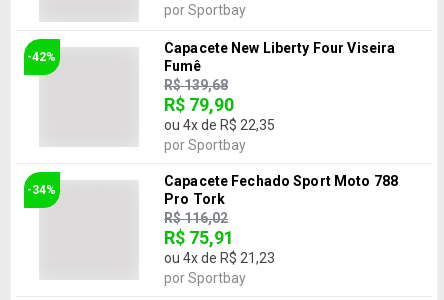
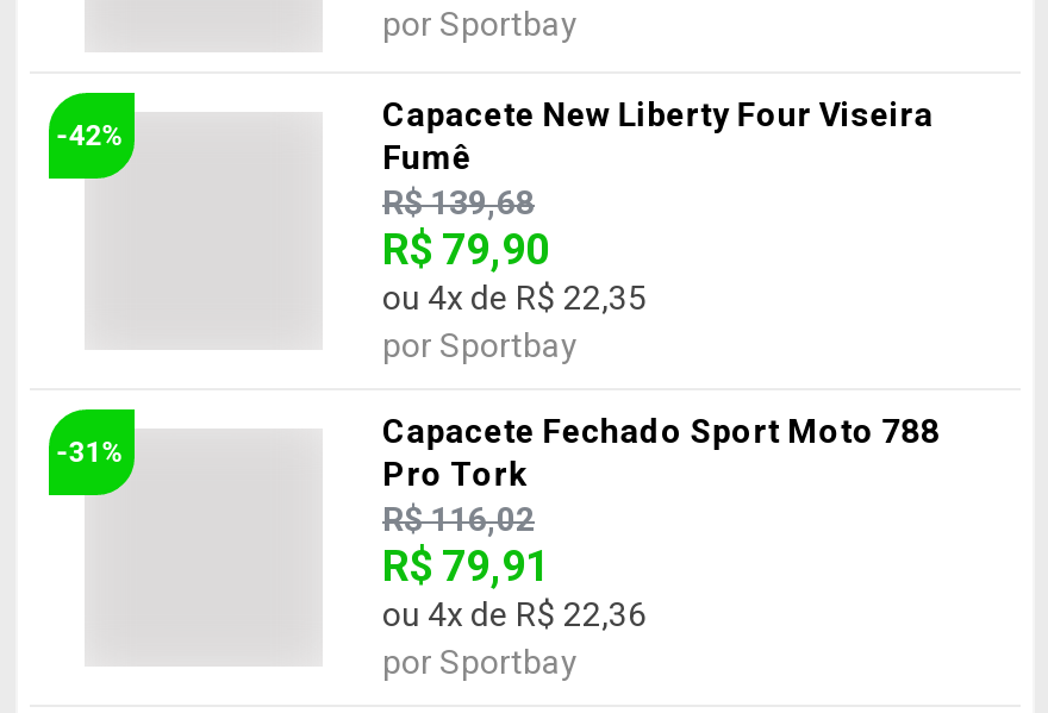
[27,183,56,197] -34% -> [57,435,126,469] -31%
[164,227,234,248] R$ 75,91 -> [382,540,549,590] R$ 79,91
[164,250,275,266] ou 4x de R$ 21,23 -> [382,595,647,633] ou 4x de R$ 22,36

